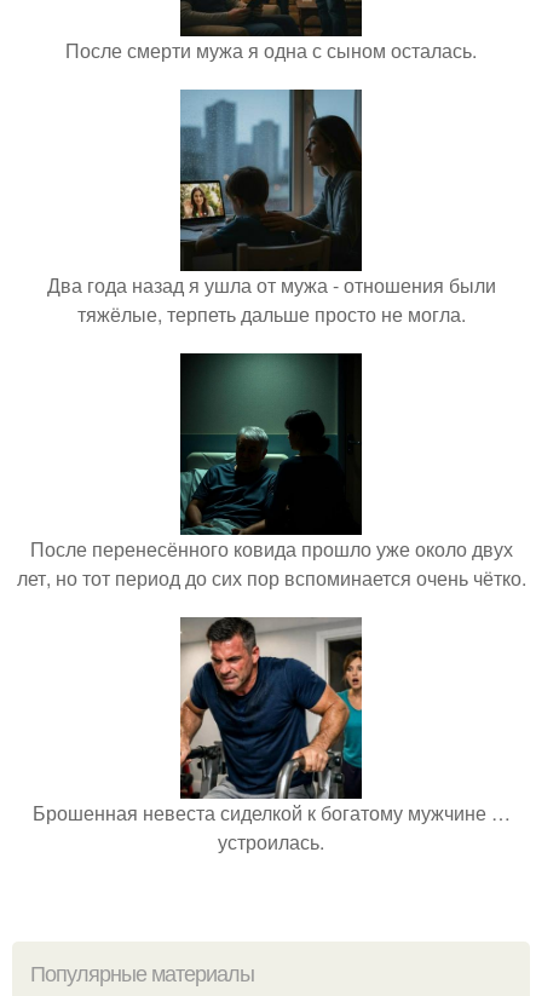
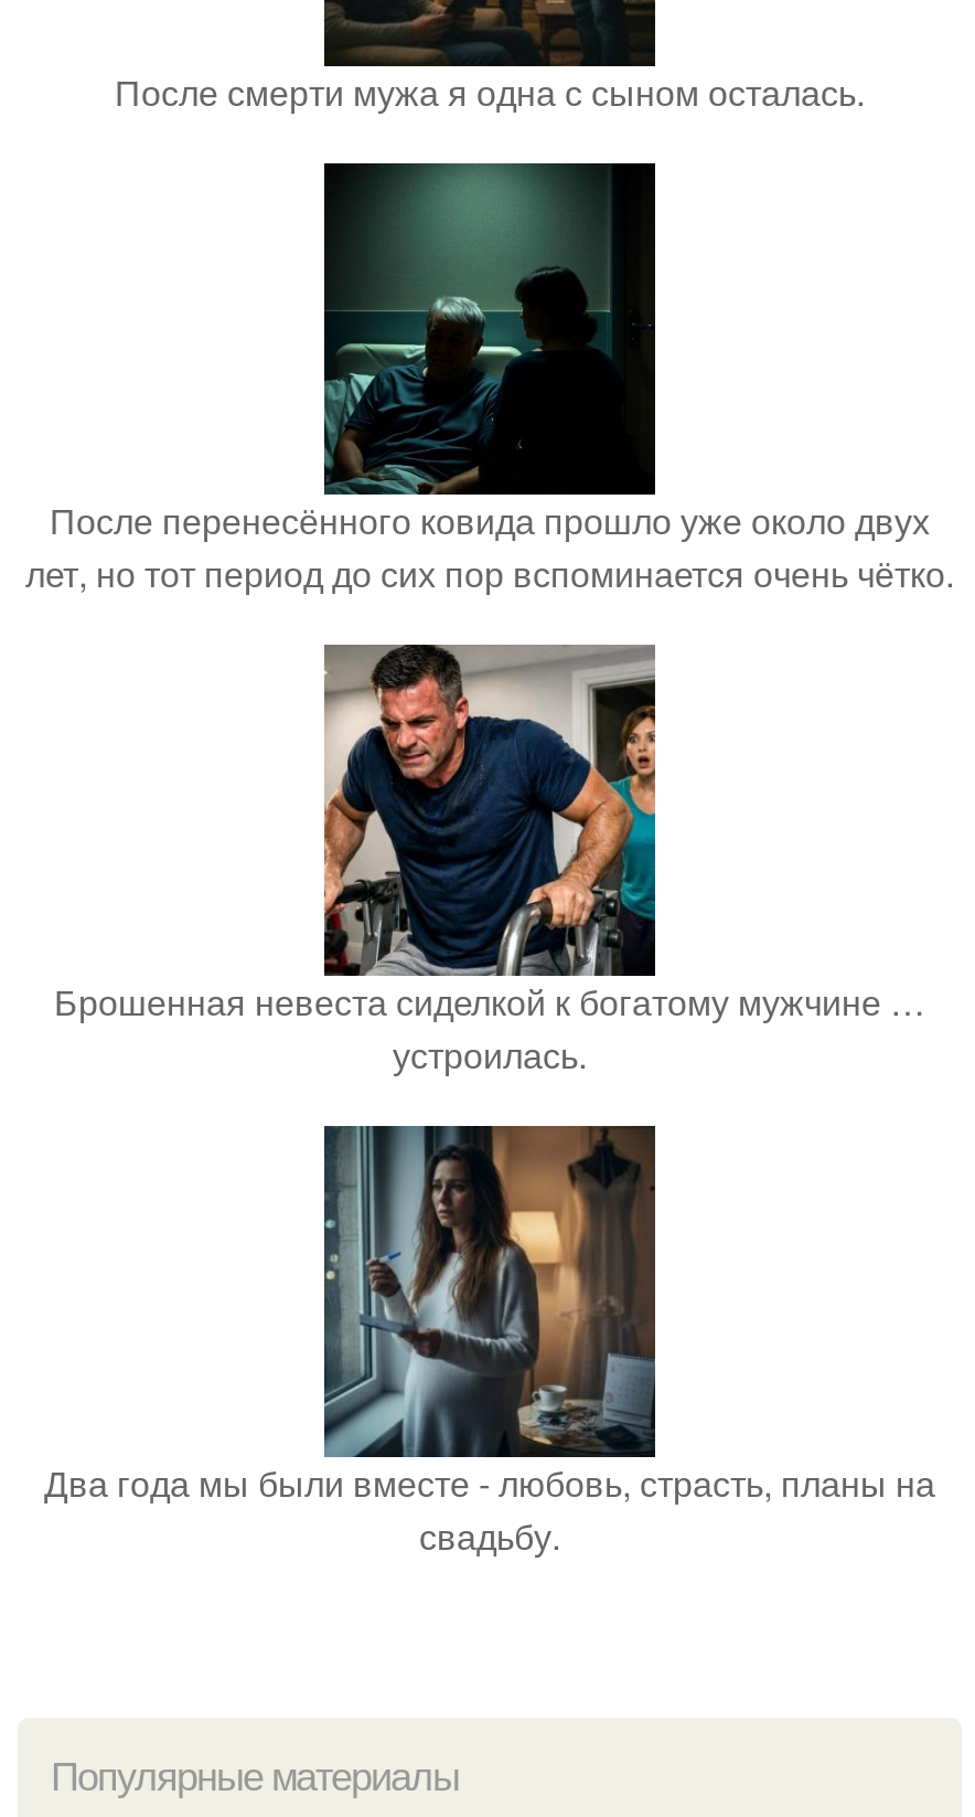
[47,88,495,328] [image] | Два года назад я ушла от мужа - отношения были | тяжёлые, терпеть дальше просто не могла. -> none
moved [16,352,526,856] -> [25,161,954,1080]: [image] | После перенесённого ковида прошло уже около двух | лет, но тот период до сих пор вспоминается очень чётко. | Брошенная невеста сиделкой к богатому мужчине … | устроилась.
none -> [44,1124,935,1561] [image] | Два года мы были вместе - любовь, страсть, планы на | свадьбу.

